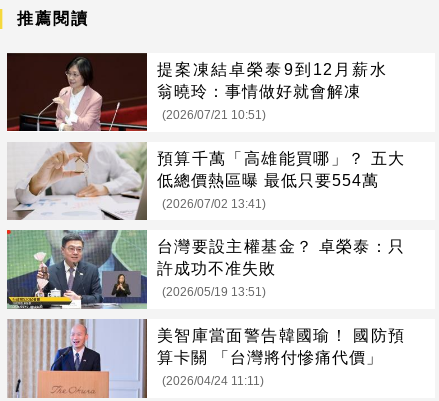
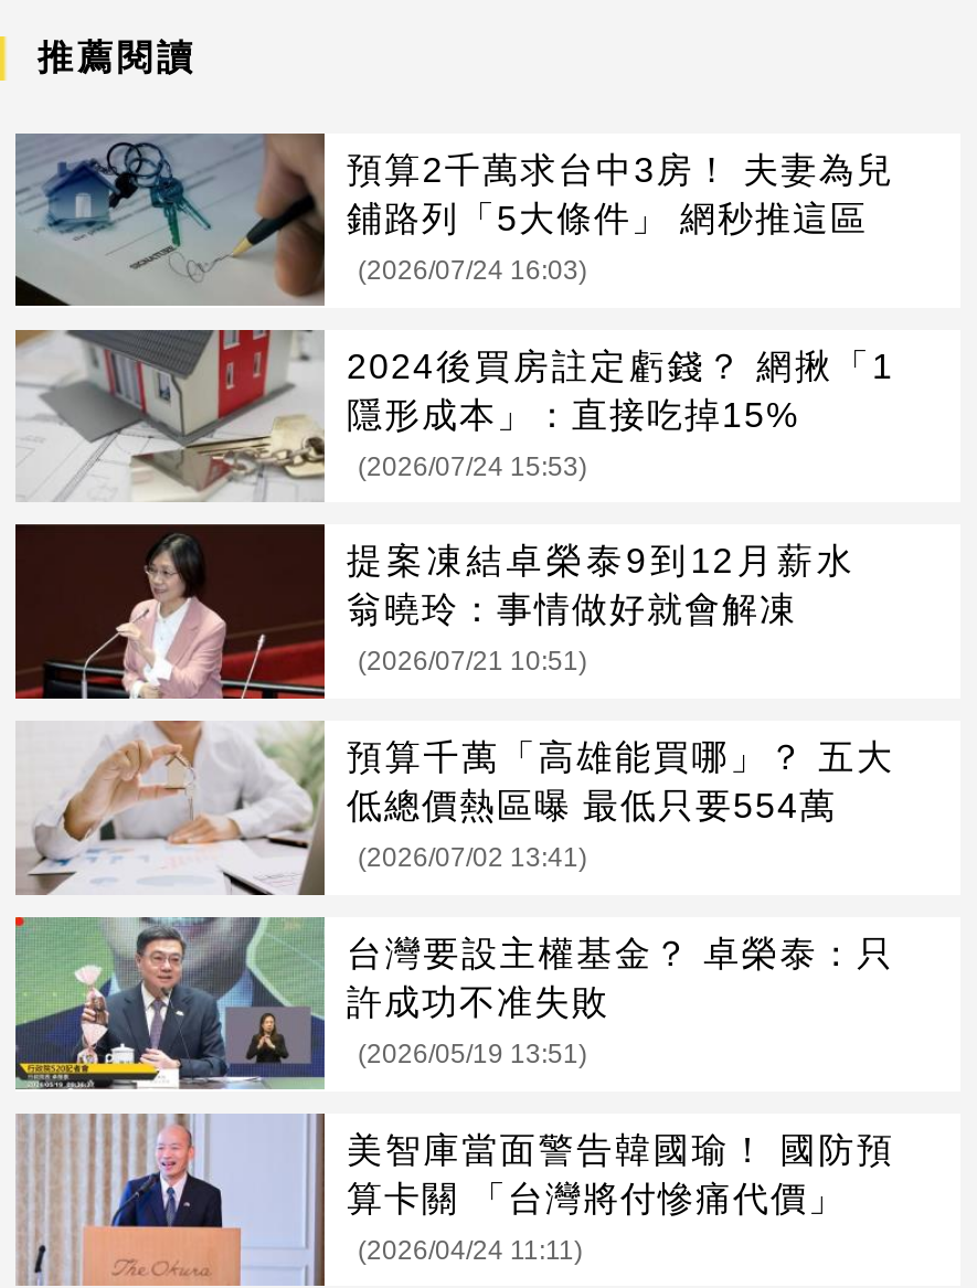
none -> [13,328,325,502] [image]
none -> [15,131,894,482] [image] | 預算2千萬求台中3房！ 夫妻為兒 | 鋪路列「5大條件」 網秒推這區 | (2026/07/24 16:03) | 2024後買房註定虧錢？ 網揪「1 | 隱形成本」：直接吃掉15% | (2026/07/24 15:53)

